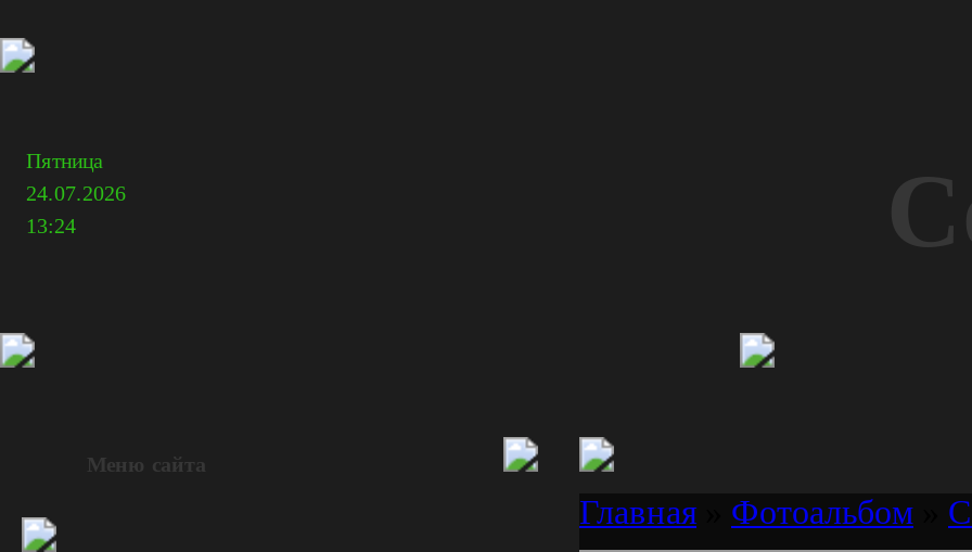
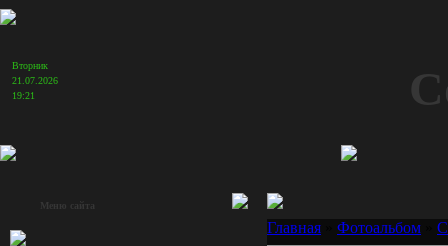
[26,149,126,238] Пятница | 24.07.2026 | 13:24 -> [12,60,58,101] Вторник | 21.07.2026 | 19:21

